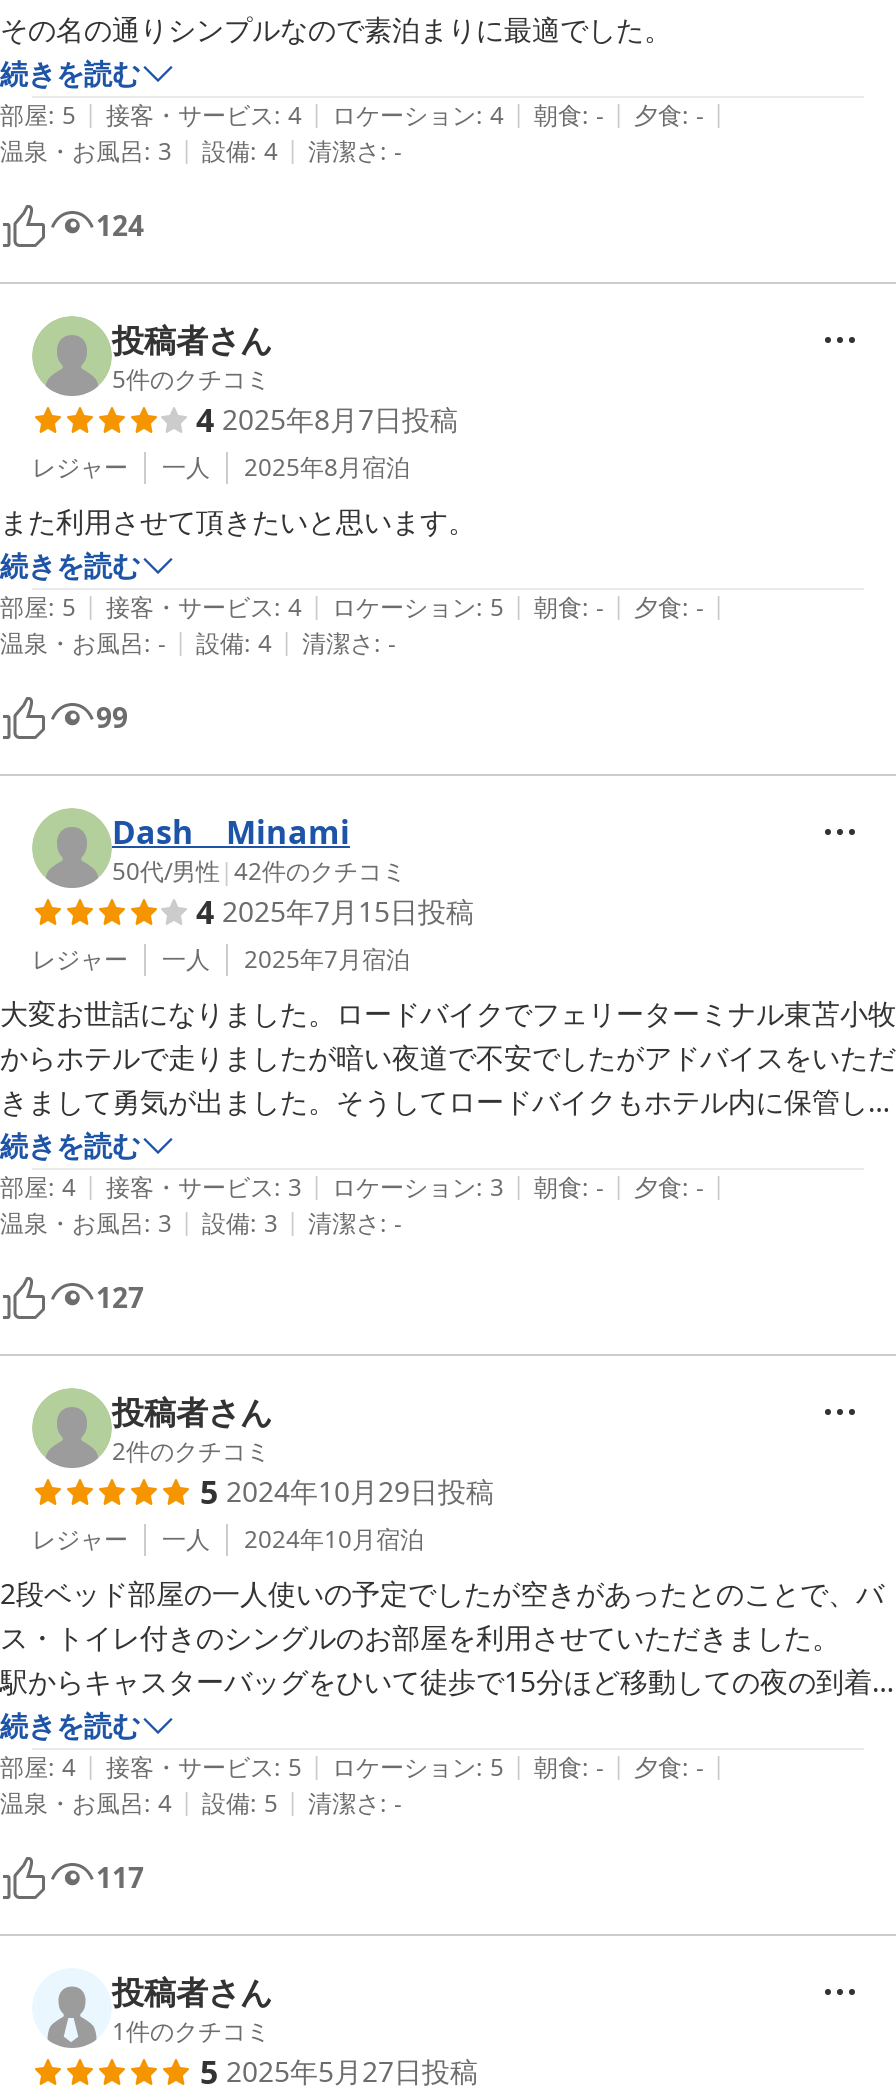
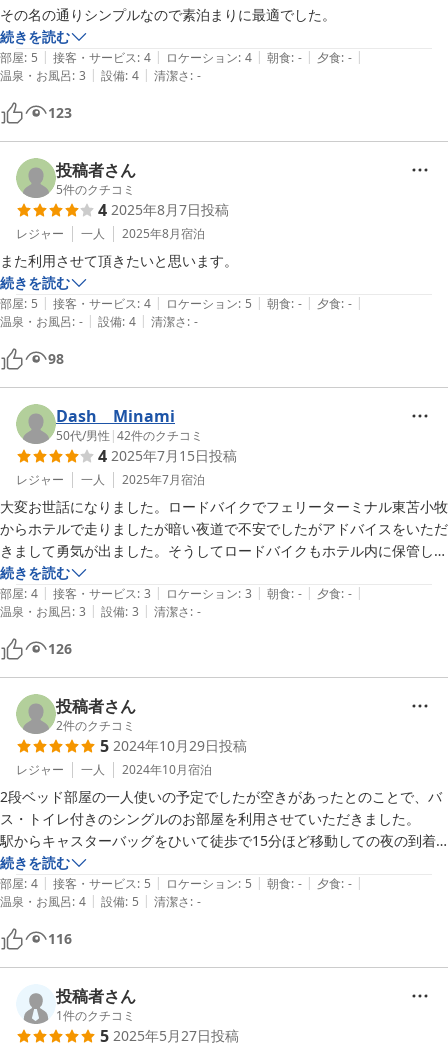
[96,206,144,244] 124 -> [48,103,72,122] 123
[96,698,128,736] 99 -> [48,349,64,368] 98
[96,1278,144,1316] 127 -> [48,639,72,658] 126
[96,1858,144,1896] 117 -> [48,929,72,948] 116

